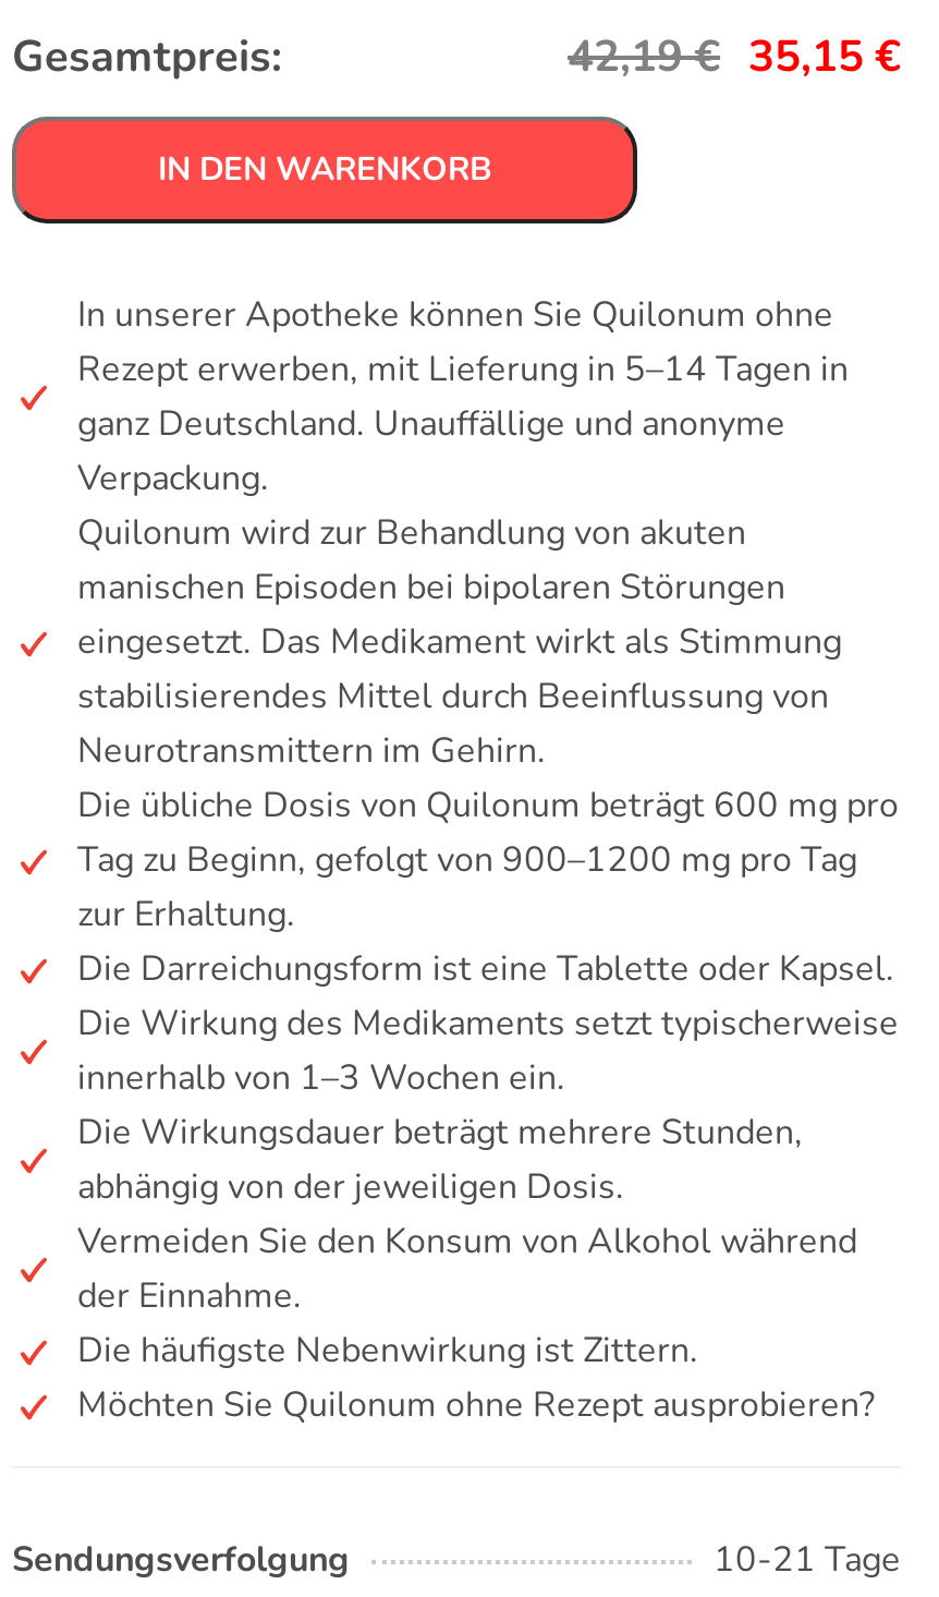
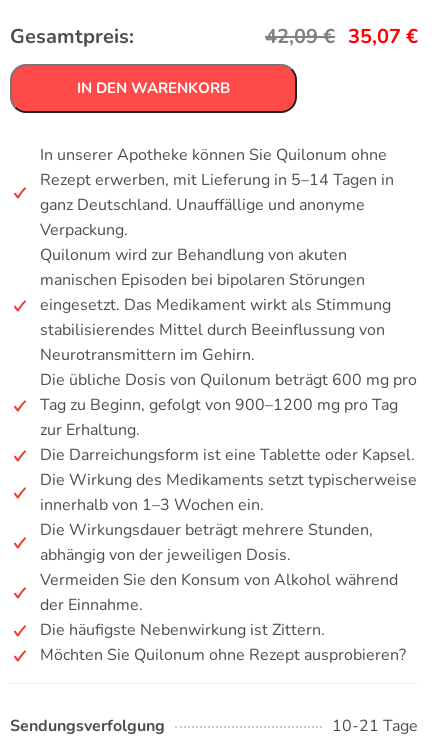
[568,27,901,86] 42,19€ 35,15 € -> [265,23,418,50] 42,09€ 35,07 €

